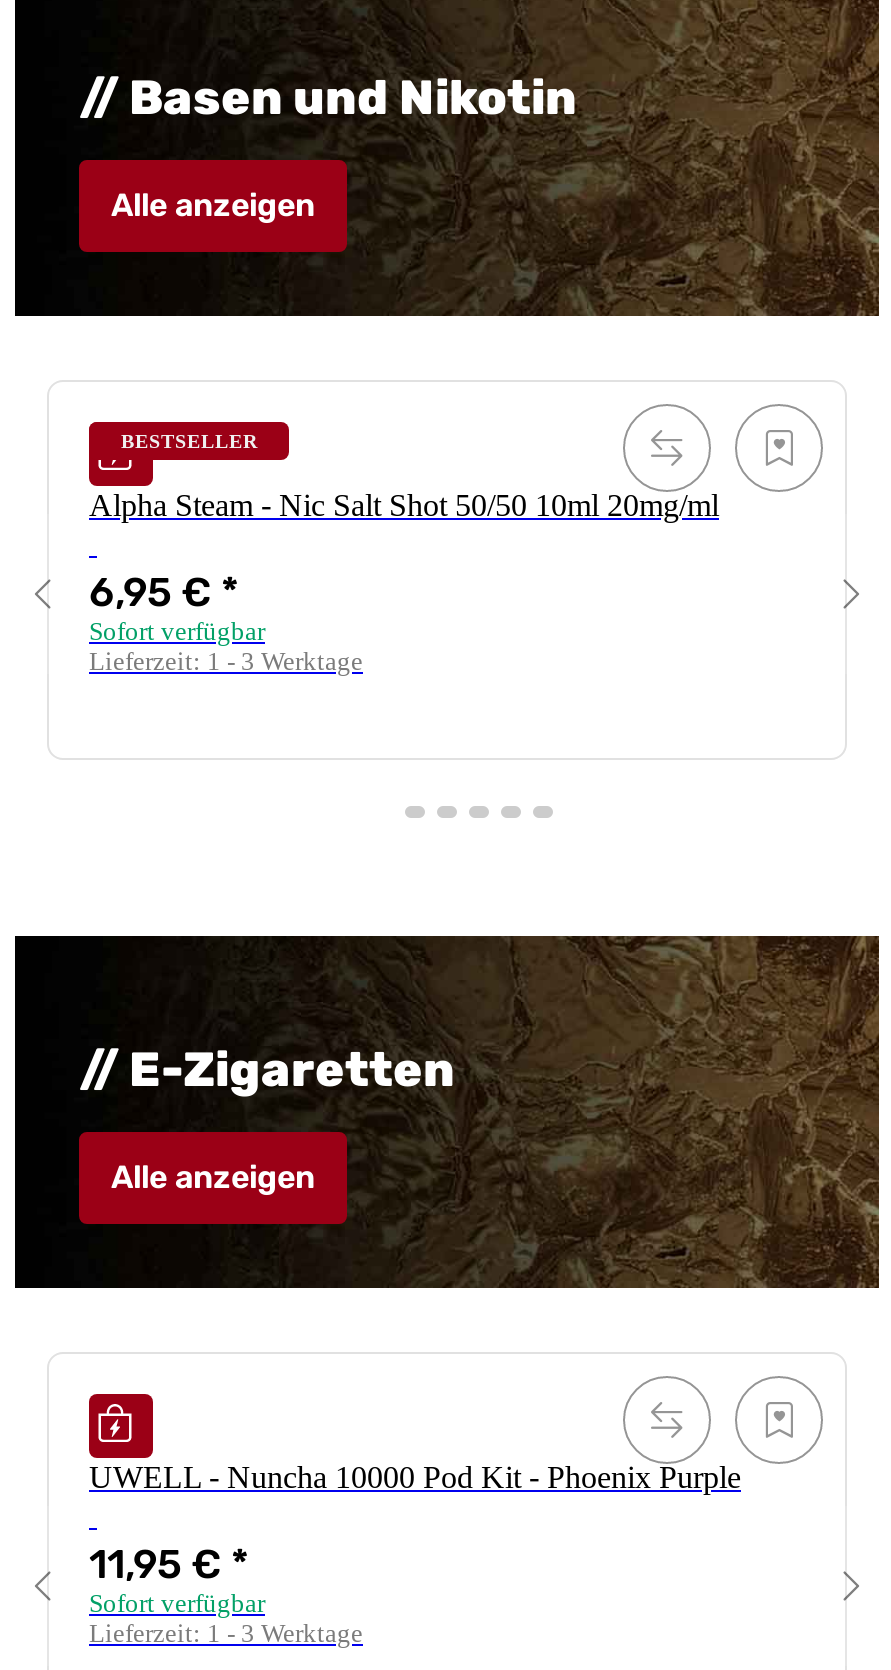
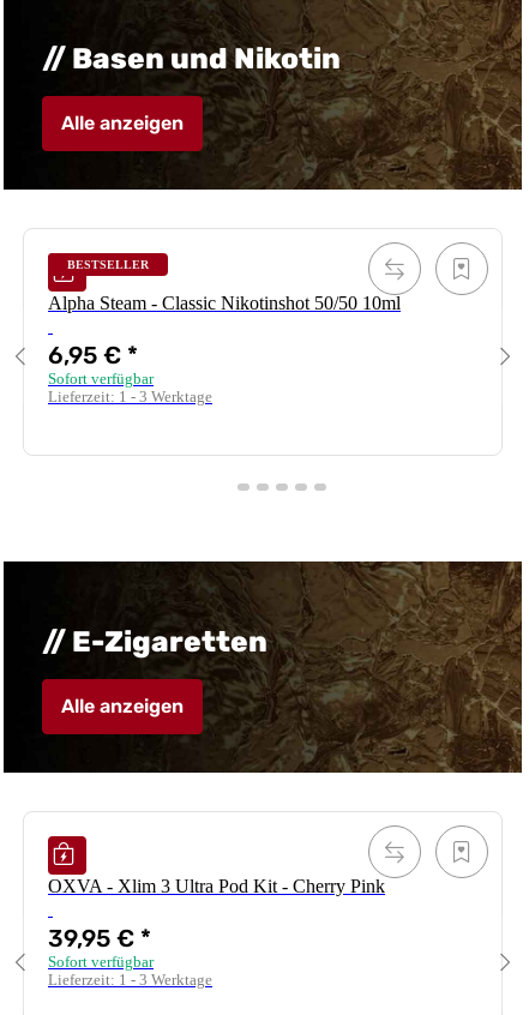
[89,488,719,522] Alpha Steam - Nic Salt Shot 50/50 10ml 20mg/ml -> [48,293,401,313] Alpha Steam - Classic Nikotinshot 50/50 10ml
[89,1460,741,1494] UWELL - Nuncha 10000 Pod Kit - Phoenix Purple -> [48,876,385,896] OXVA - Xlim 3 Ultra Pod Kit - Cherry Pink
[89,1540,249,1588] 11,95 €* -> [48,924,151,952] 39,95 €*

